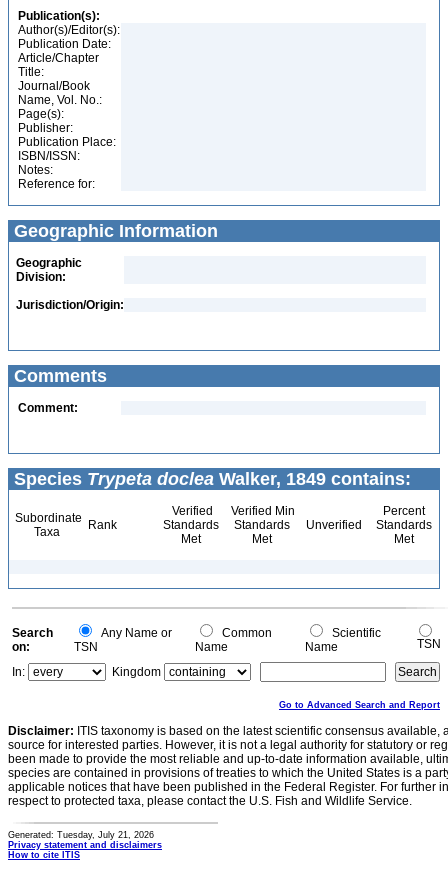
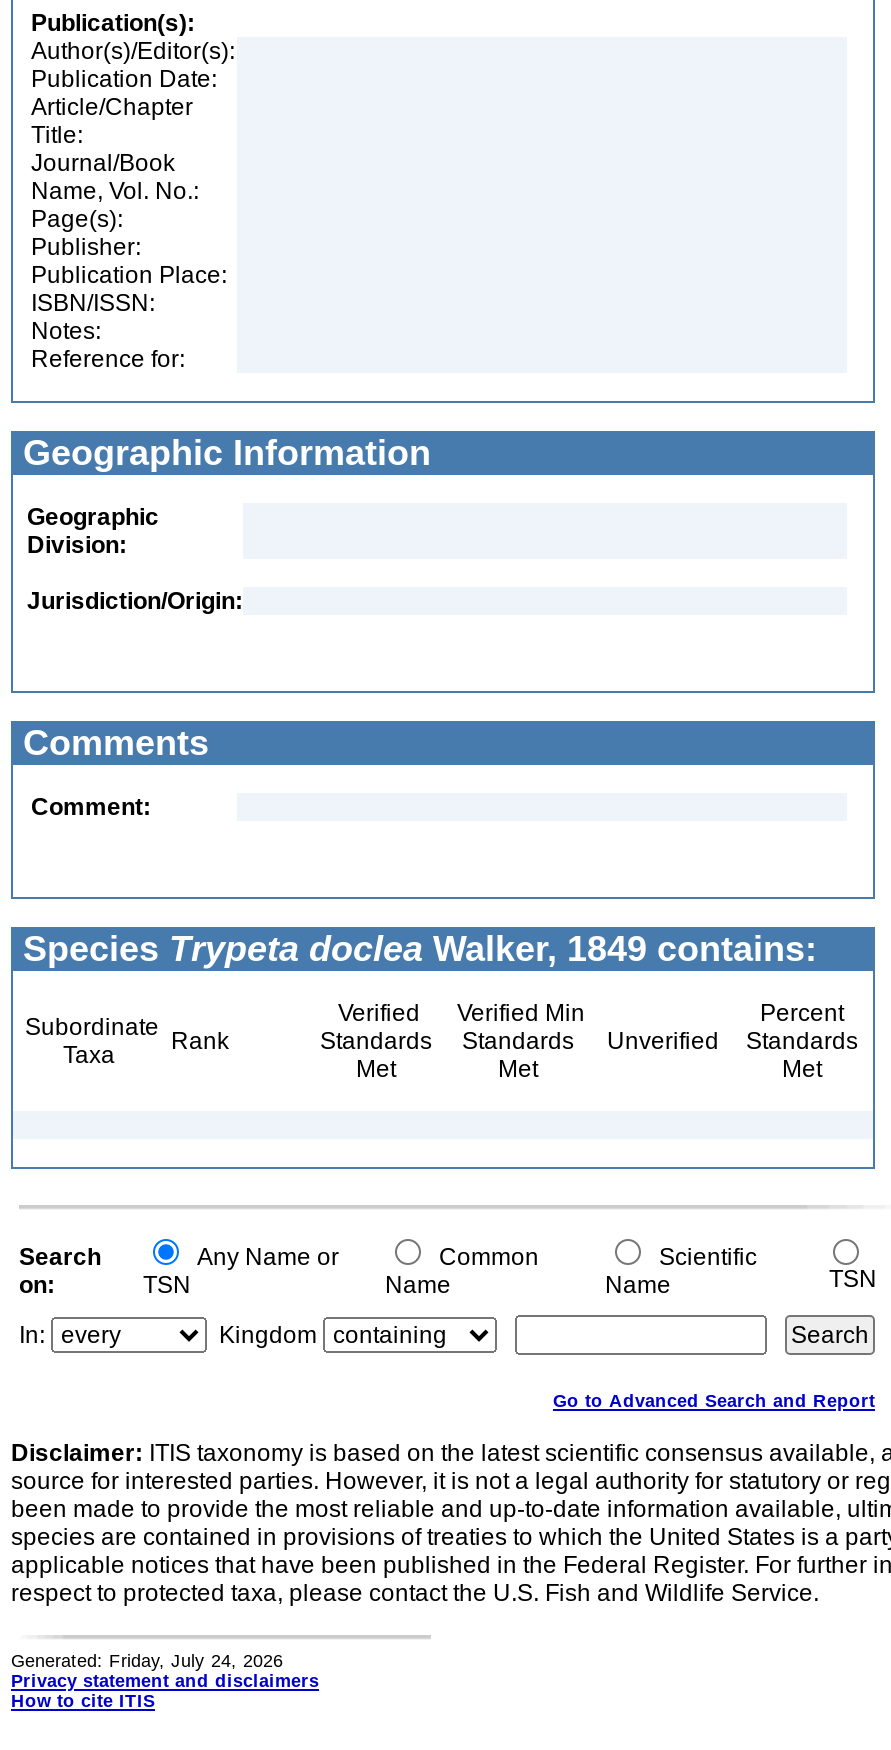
[8,830,154,840] Generated: Tuesday, July 21, 2026 -> [11,1651,283,1671] Generated: Friday, July 24, 2026

